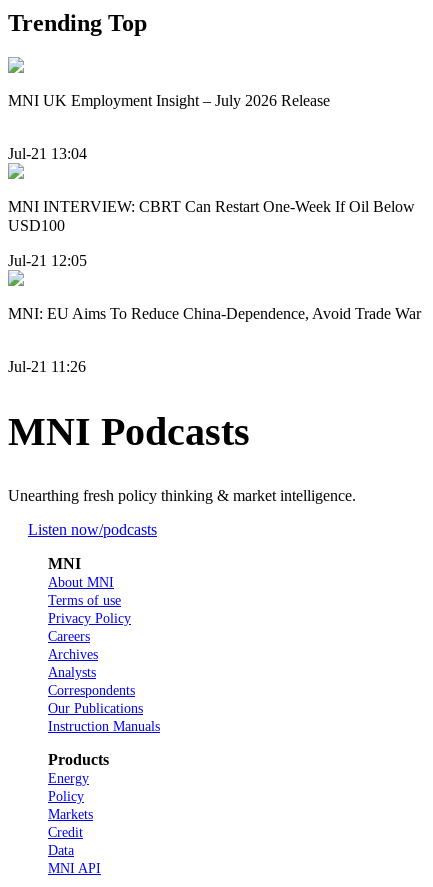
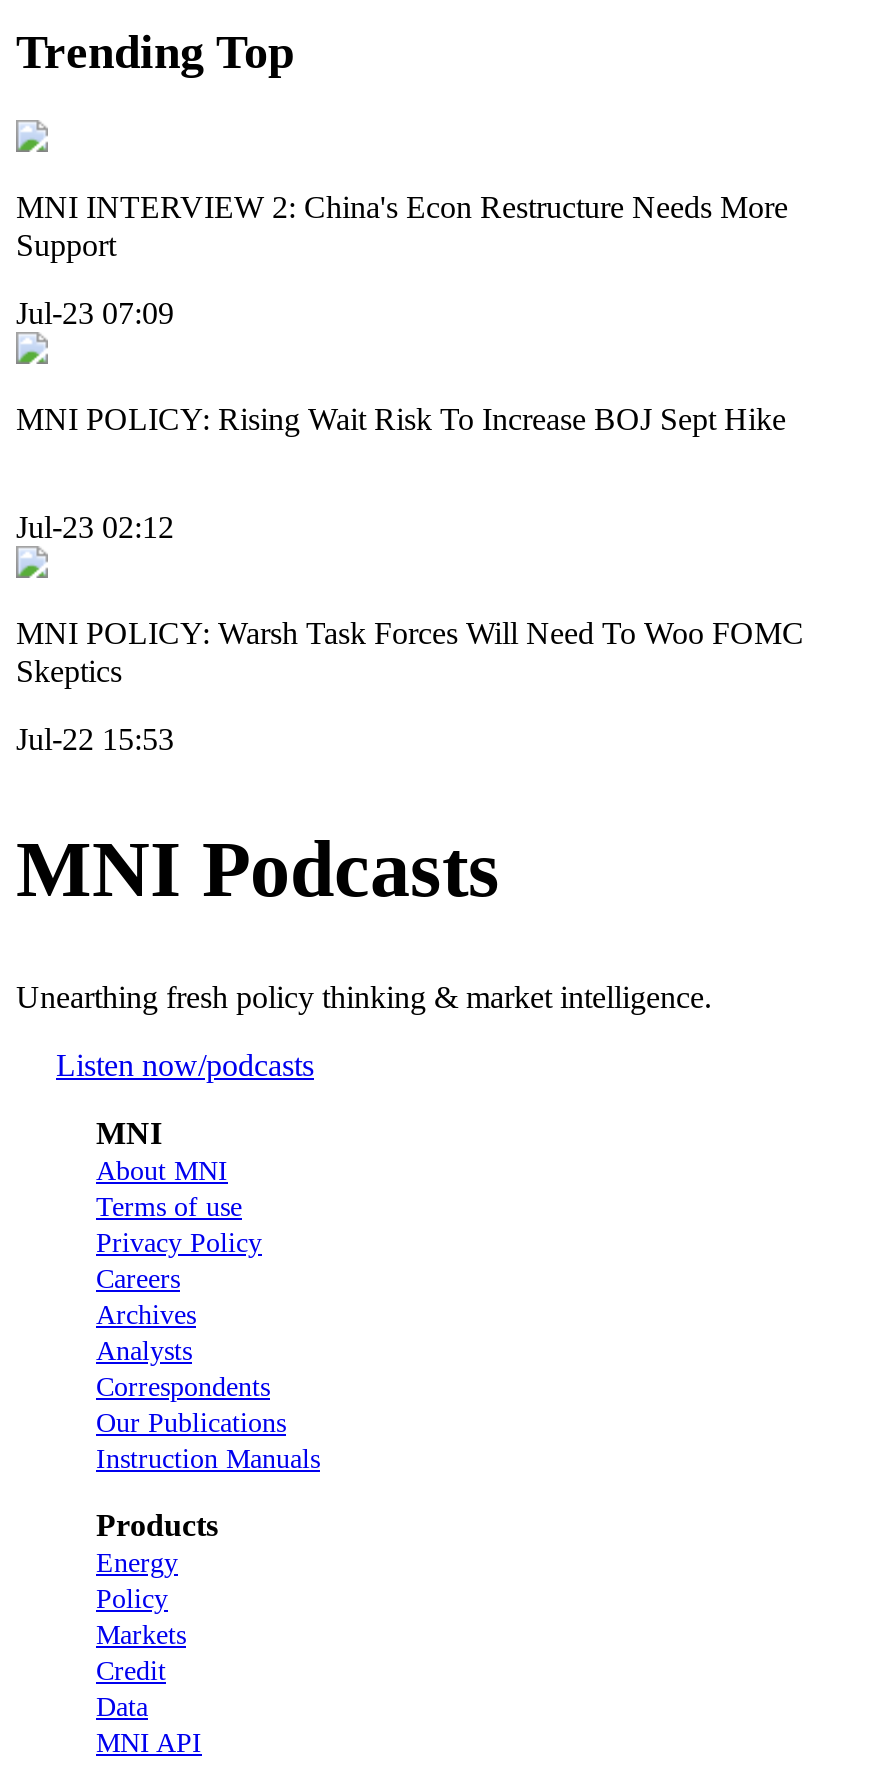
[8,92,330,109] MNI UK Employment Insight – July 2026 Release -> [16,190,788,262] MNI INTERVIEW 2: China's Econ Restructure Needs More | Support
[8,145,87,162] Jul-21 13:04 -> [16,296,174,330] Jul-23 07:09
[8,198,415,234] MNI INTERVIEW: CBRT Can Restart One-Week If Oil Below | USD100 -> [16,402,786,436] MNI POLICY: Rising Wait Risk To Increase BOJ Sept Hike
[8,252,87,269] Jul-21 12:05 -> [16,509,174,543] Jul-23 02:12
[8,305,421,322] MNI: EU Aims To Reduce China-Dependence, Avoid Trade War -> [16,615,804,687] MNI POLICY: Warsh Task Forces Will Need To Woo FOMC | Skeptics
[8,358,86,375] Jul-21 11:26 -> [16,722,174,756] Jul-22 15:53

